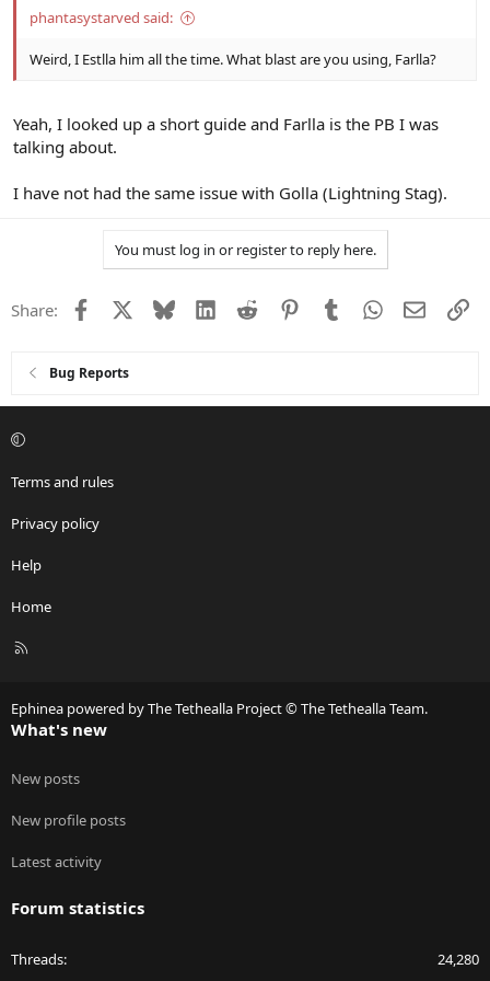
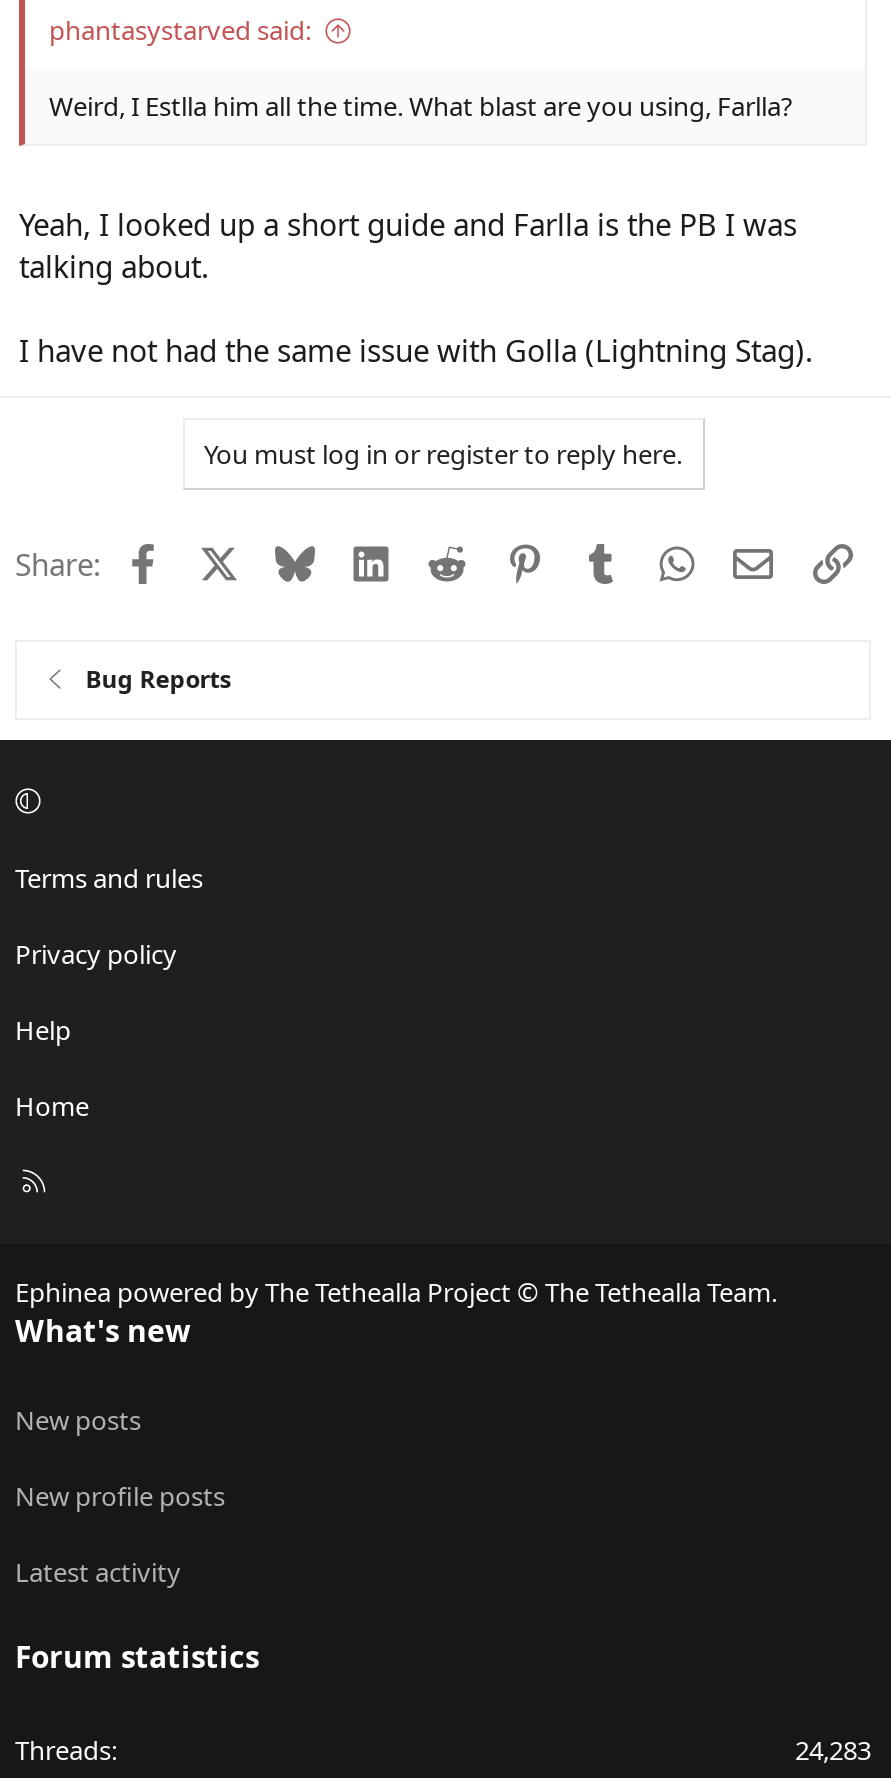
[437,949,479,968] 24,280 -> [795,1731,871,1767] 24,283

